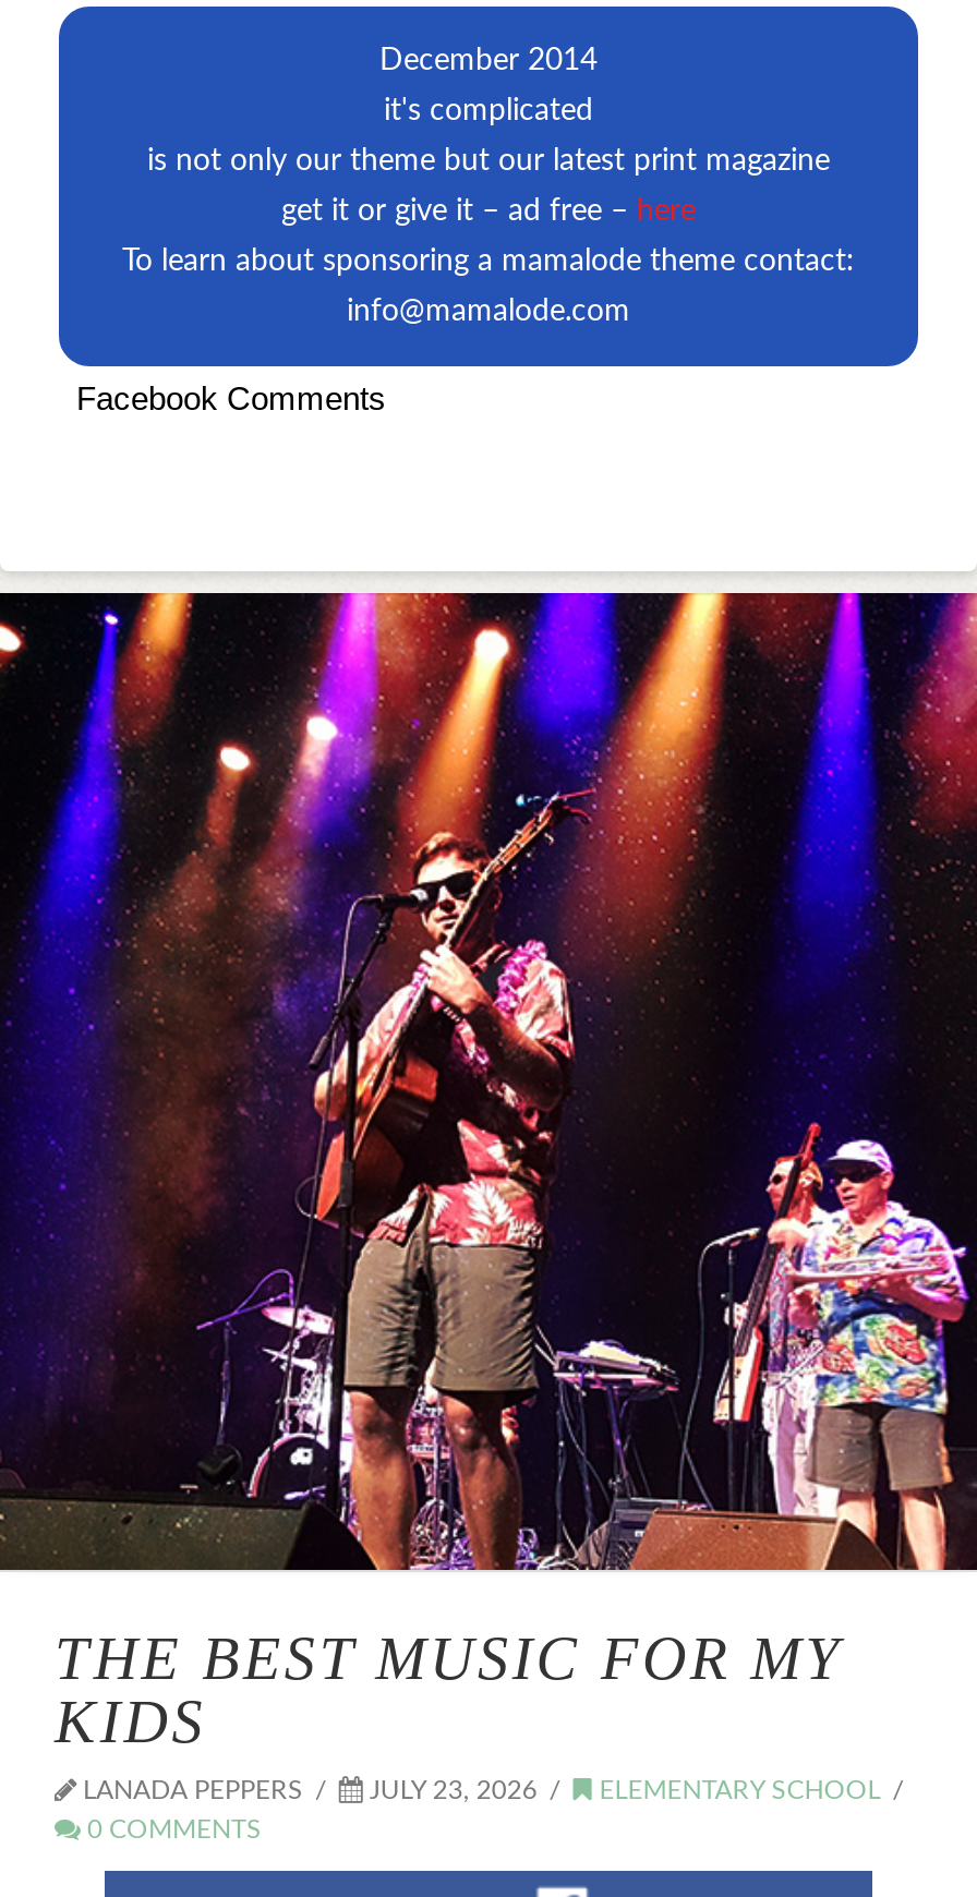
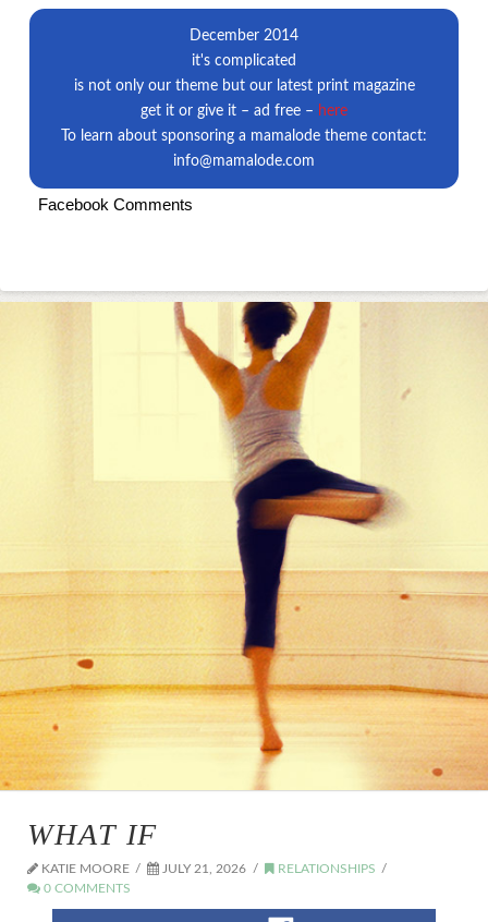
[7,591,970,1804] [image] | THE BEST MUSIC FOR MY | KIDS | LANADA PEPPERS | JULY 23, 2026 | ELEMENTARY SCHOOL -> [3,301,485,876] [image] | WHAT IF | KATIE MOORE | JULY 21, 2026 | RELATIONSHIPS

